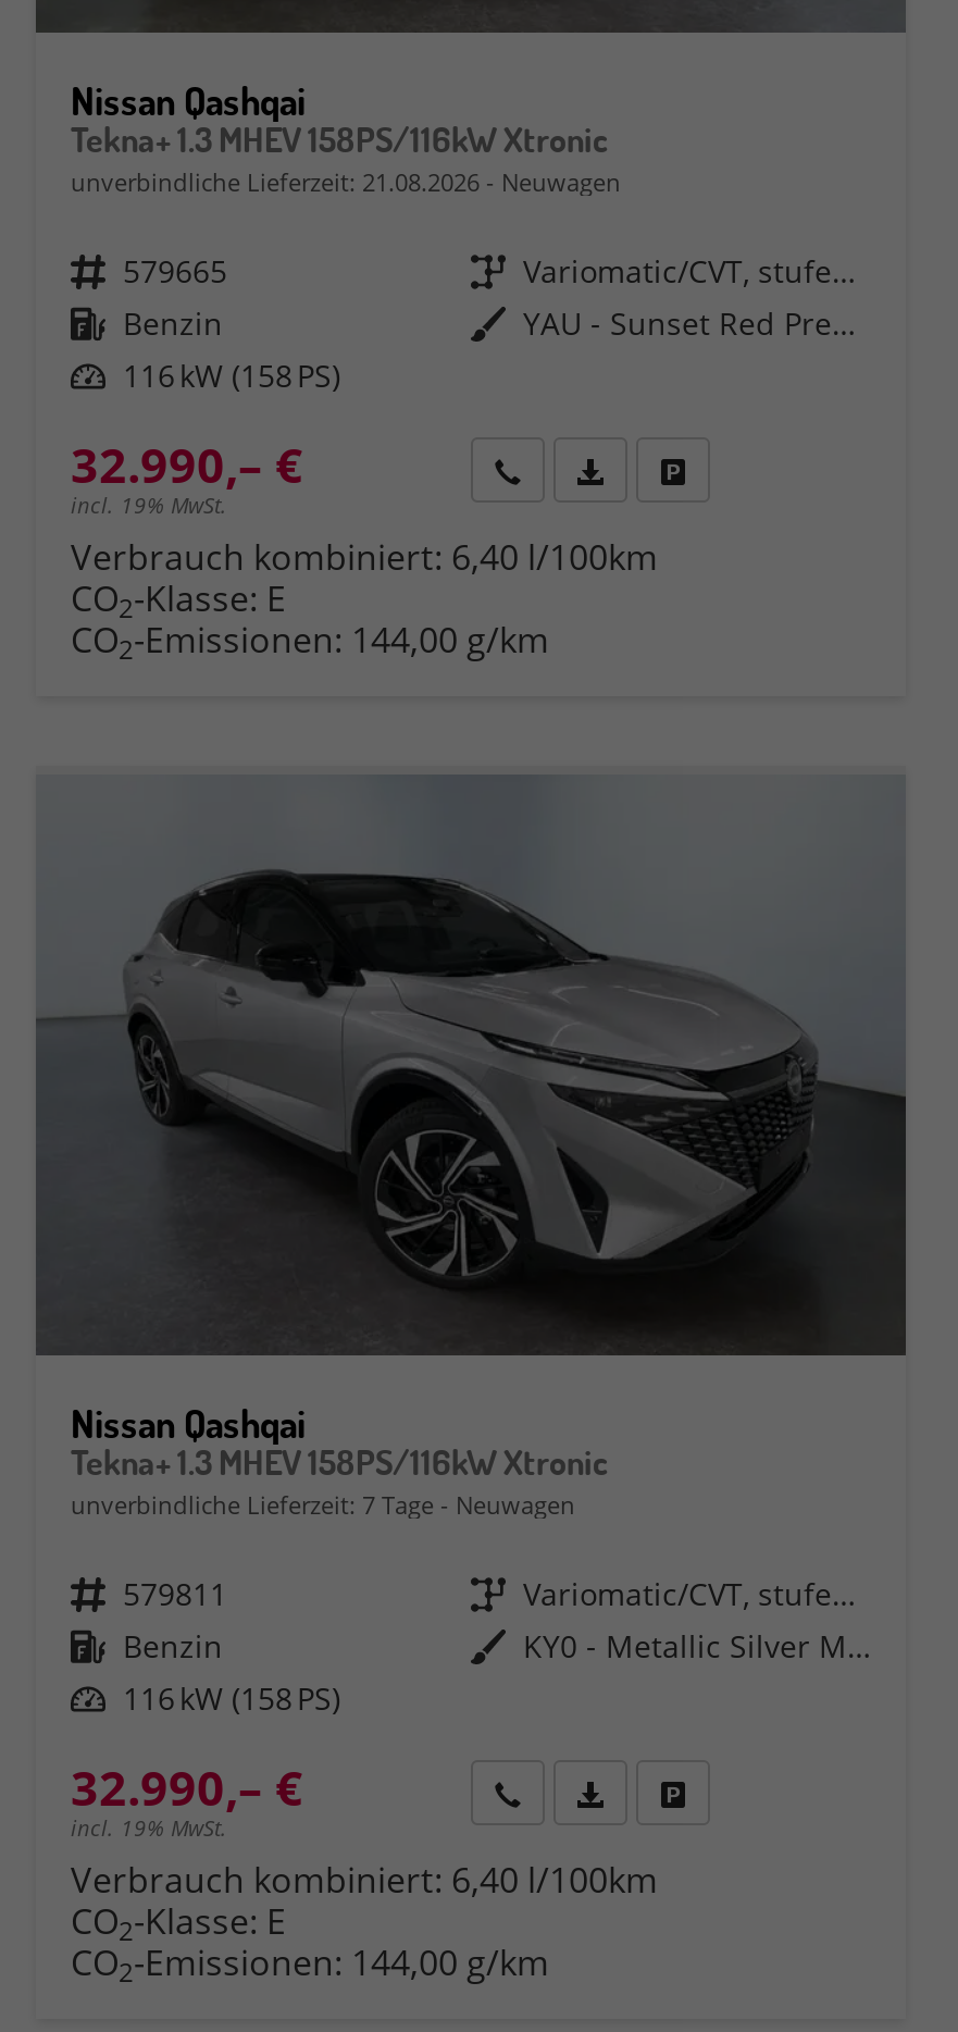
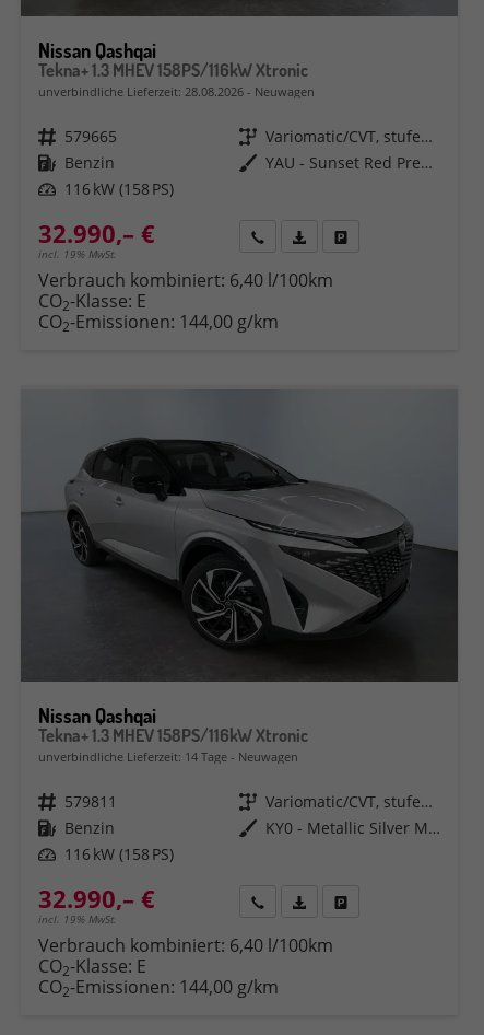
[71,166,621,198] unverbindliche Lieferzeit: 21.08.2026 Neuwagen -> [38,83,315,100] unverbindliche Lieferzeit: 28.08.2026 Neuwagen
[71,1488,575,1520] unverbindliche Lieferzeit: 7 Tage Neuwagen -> [38,748,298,765] unverbindliche Lieferzeit: 14 Tage Neuwagen

